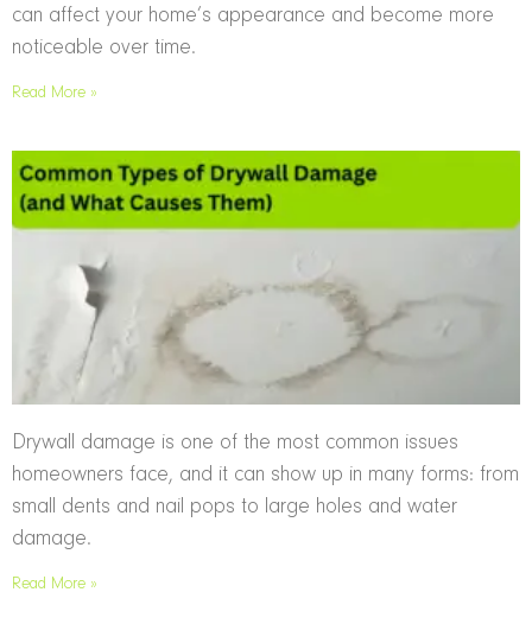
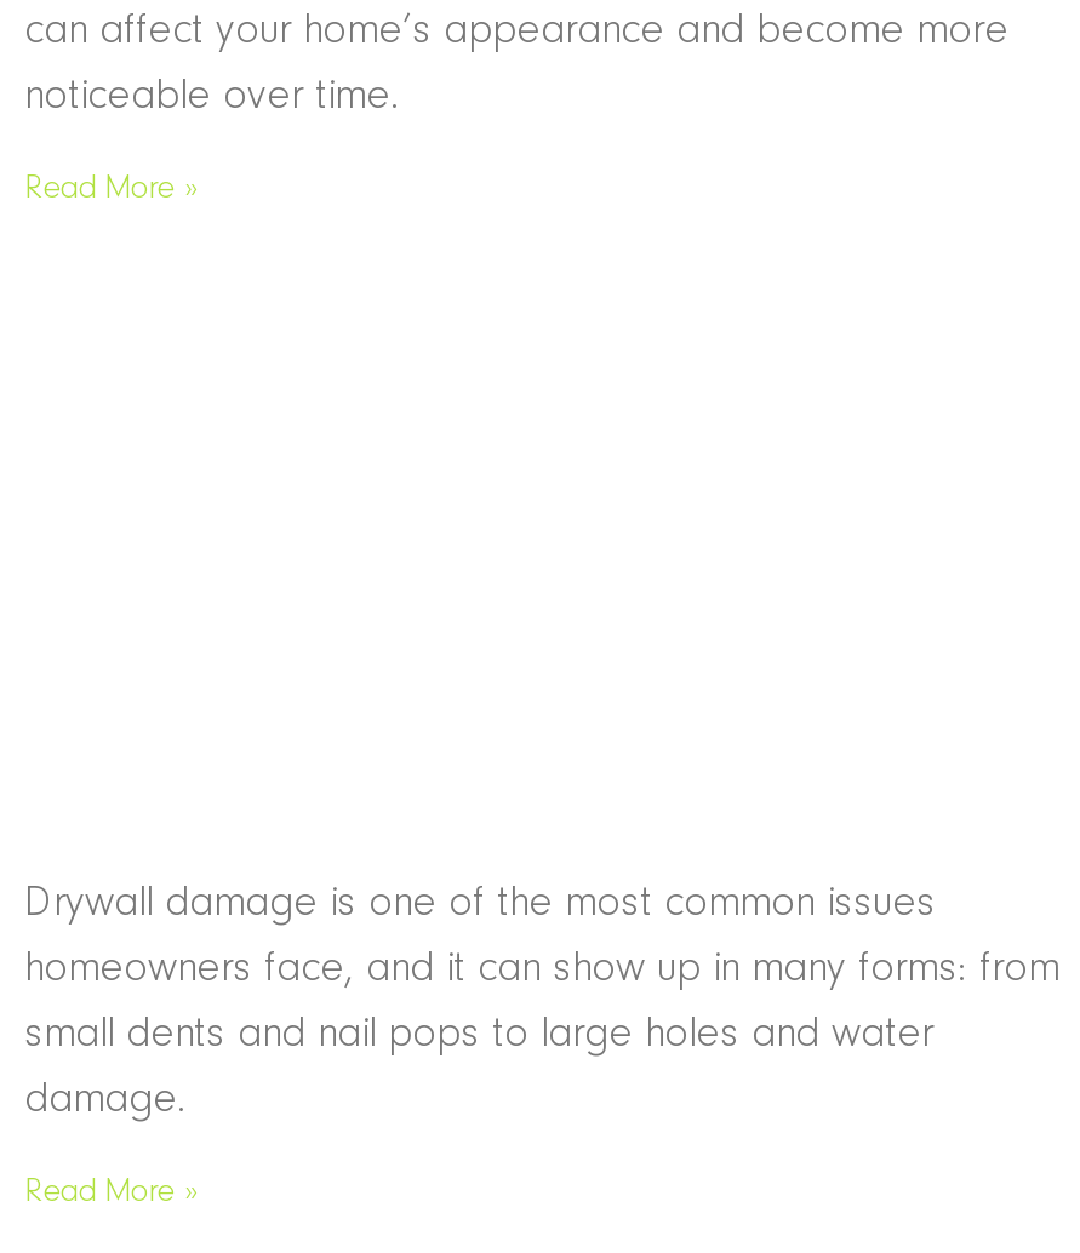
[11,149,521,405] [image] -> none

